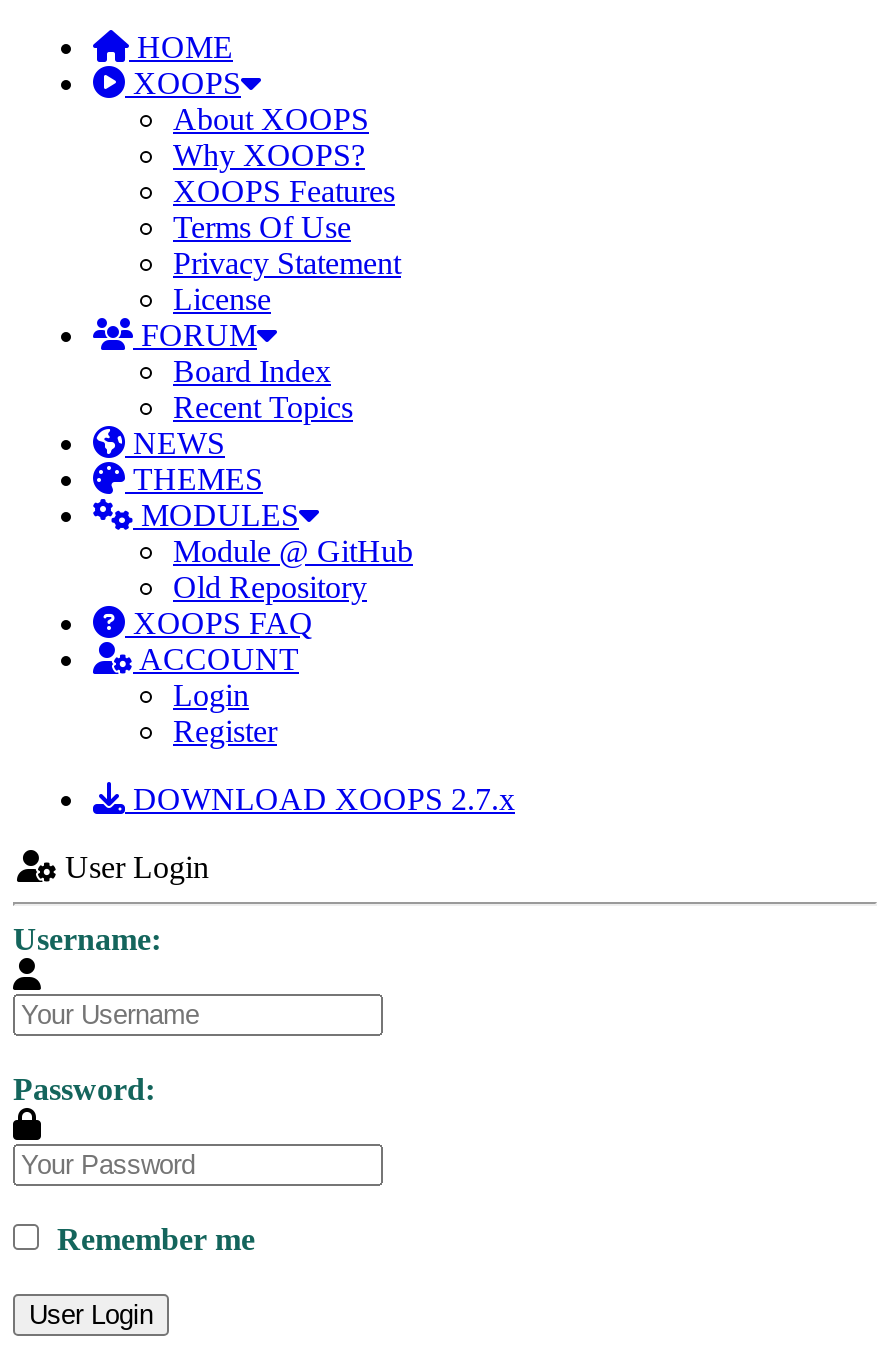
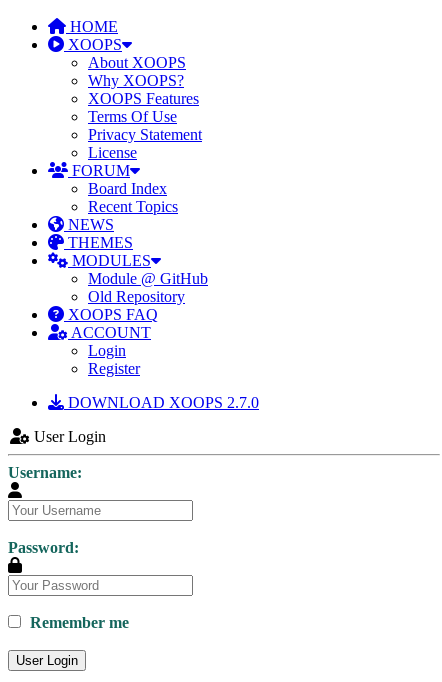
[125,782,515,816] DOWNLOAD XOOPS 2.7.x -> [64,394,259,411] DOWNLOAD XOOPS 2.7.0

